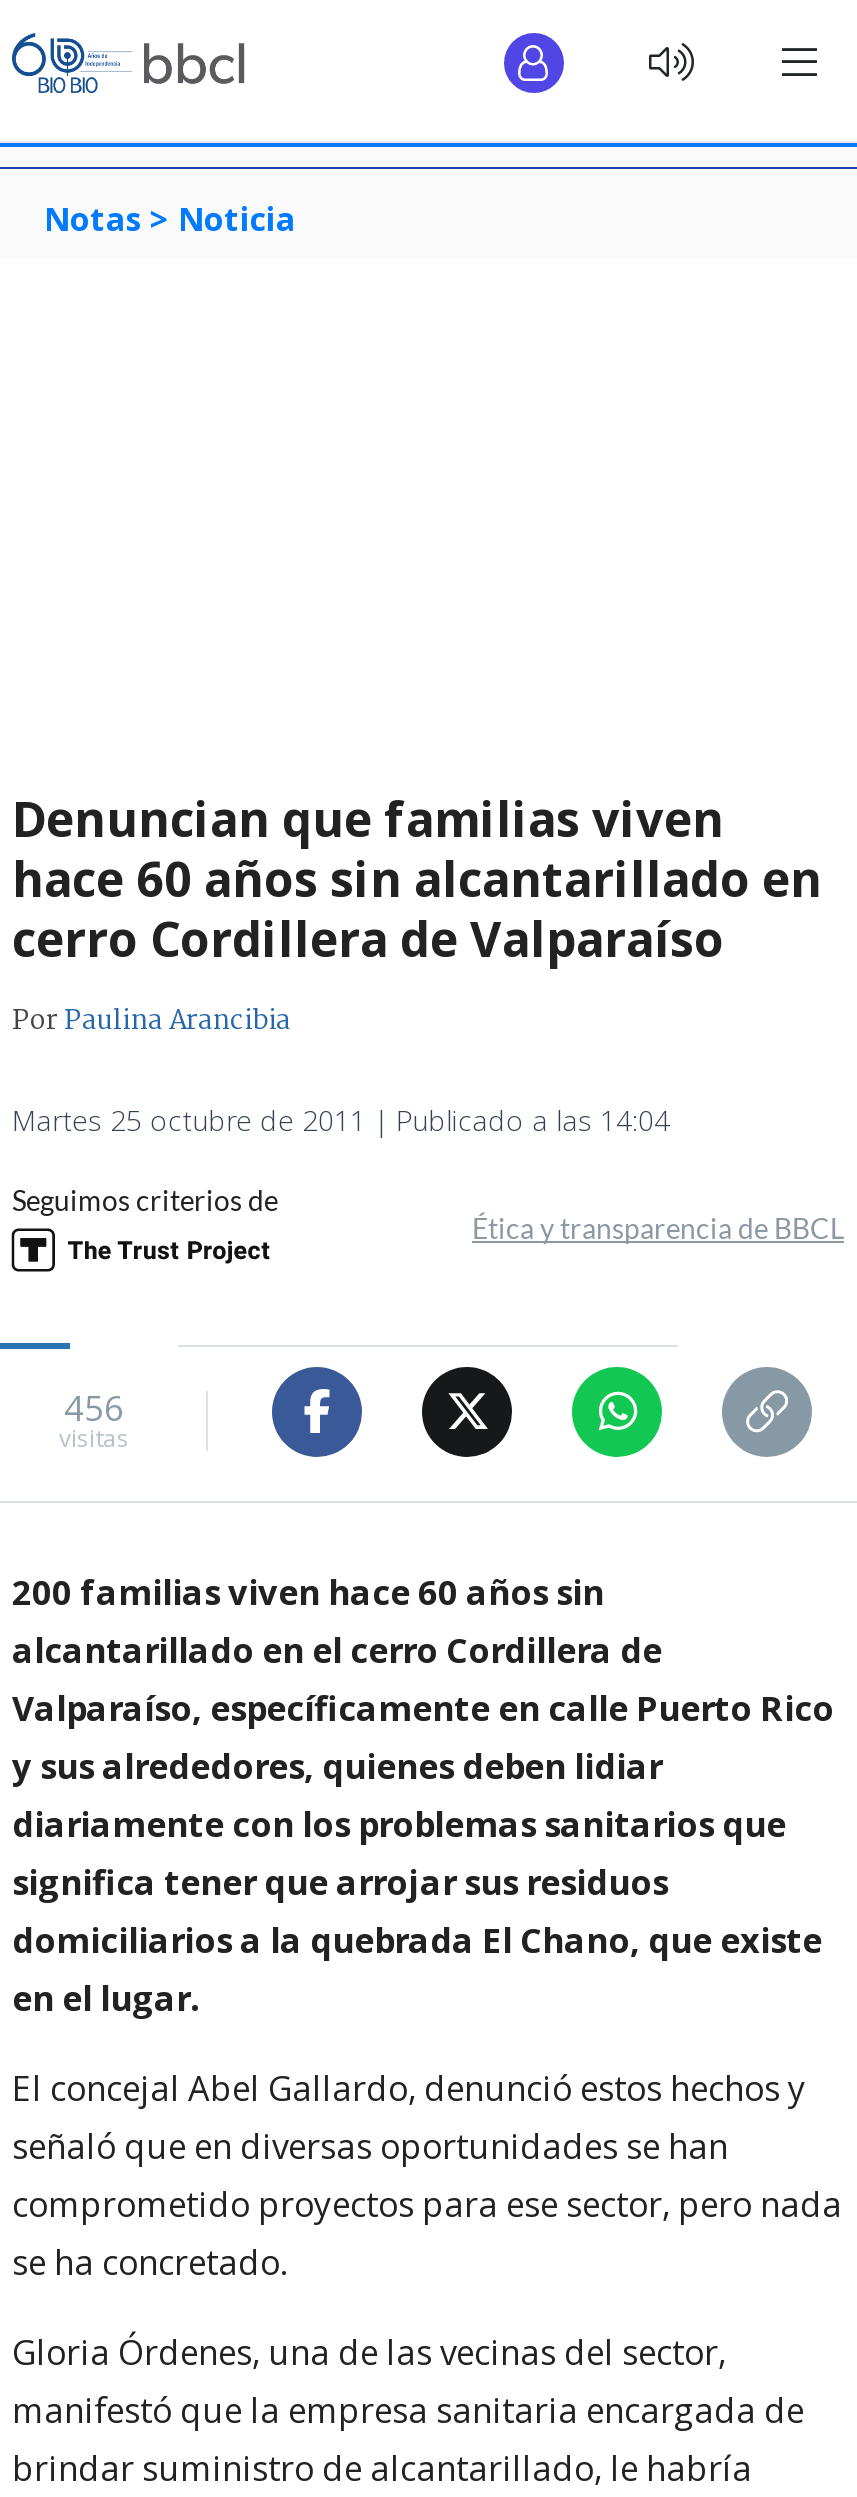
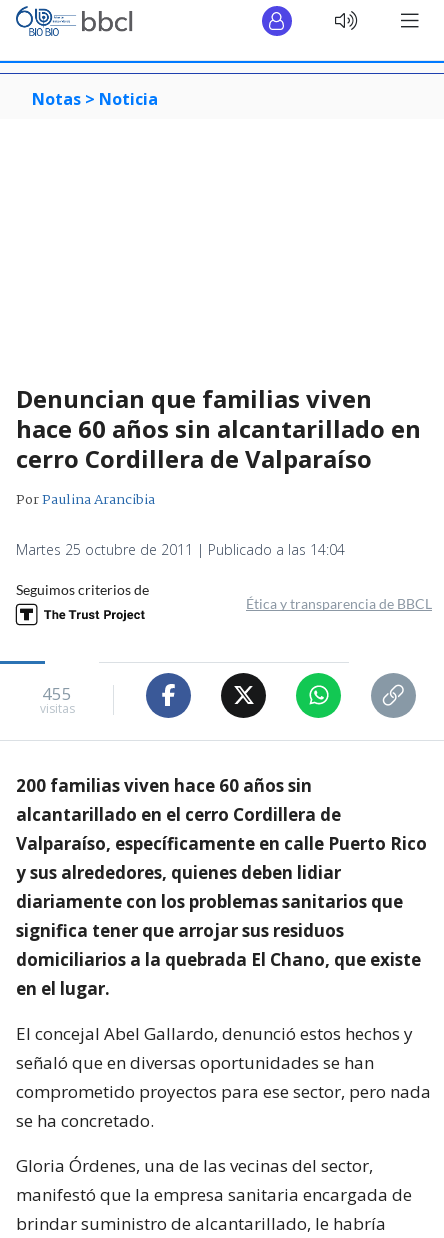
[64,1386,124,1432] 456 -> [42,682,72,705] 455

